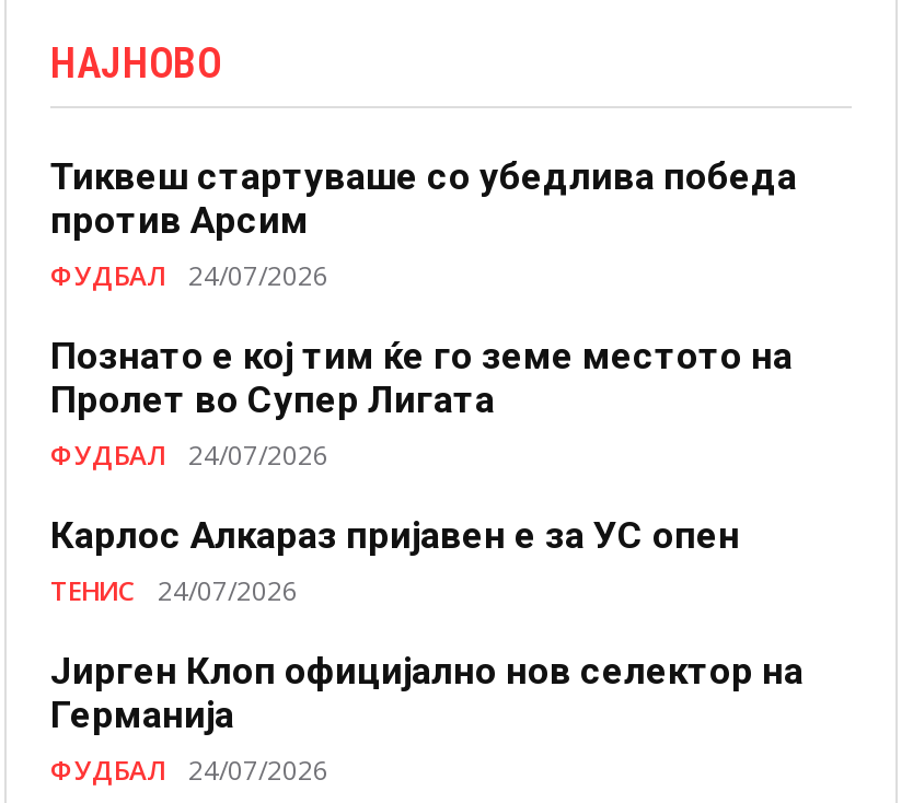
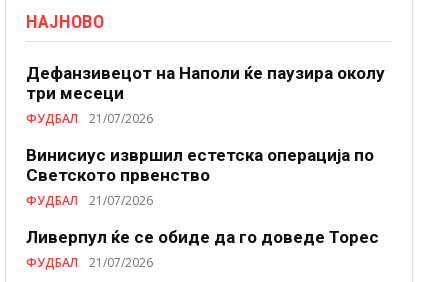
[50,155,797,243] Тиквеш стартуваше со убедлива победа | против Арсим -> [26,63,385,103] Дефанзивецот на Наполи ќе паузира околу | три месеци
[50,258,328,295] ФУДБАЛ 24/07/2026 -> [26,110,153,127] ФУДБАЛ 21/07/2026
[50,335,793,422] Познато е кој тим ќе го земе местото на | Пролет во Супер Лигата -> [26,145,374,185] Винисиус извршил естетска операција по | Светското првенство
[50,437,804,737] 24/07/2026 | Карлос Алкараз пријавен е за УС опен | ТЕНИС | 24/07/2026 | Јирген Клоп официјално нов селектор на | Германија -> [26,192,379,247] 21/07/2026 | Ливерпул ќе се обиде да го доведе Торес
[50,752,328,790] ФУДБАЛ 24/07/2026 -> [26,254,153,271] ФУДБАЛ 21/07/2026

